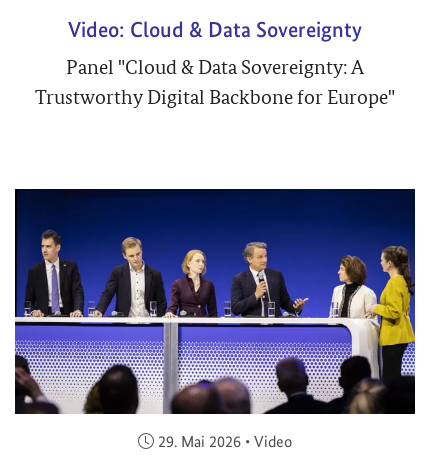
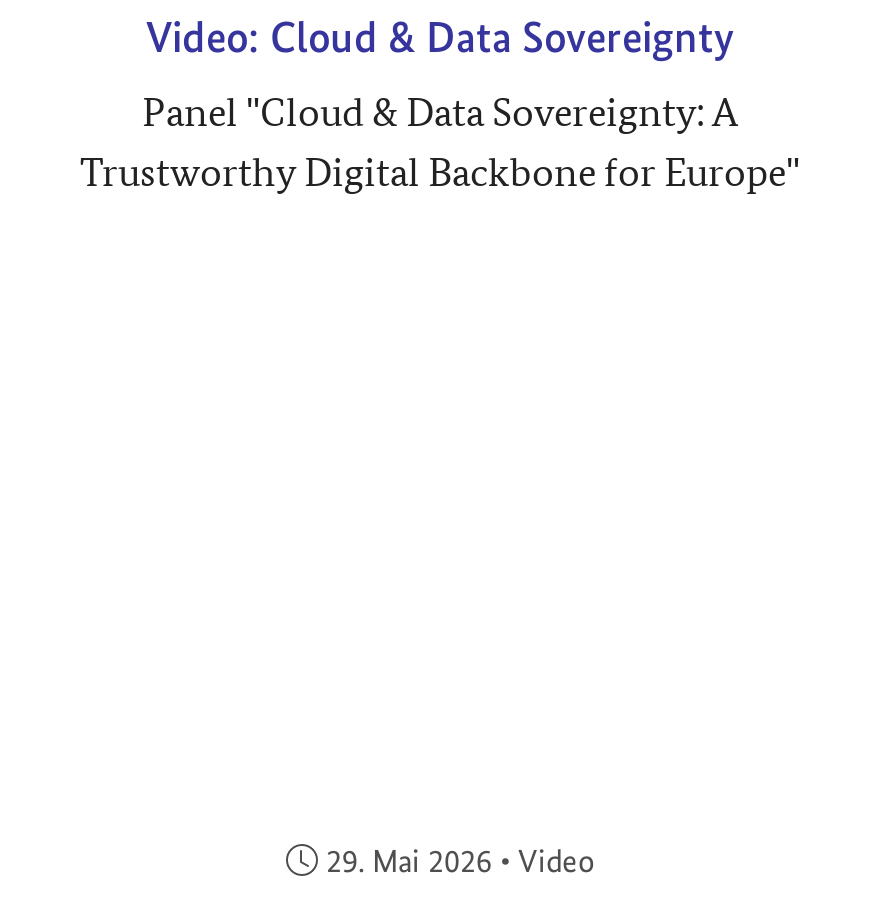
[14,188,416,415] [image] -> none

